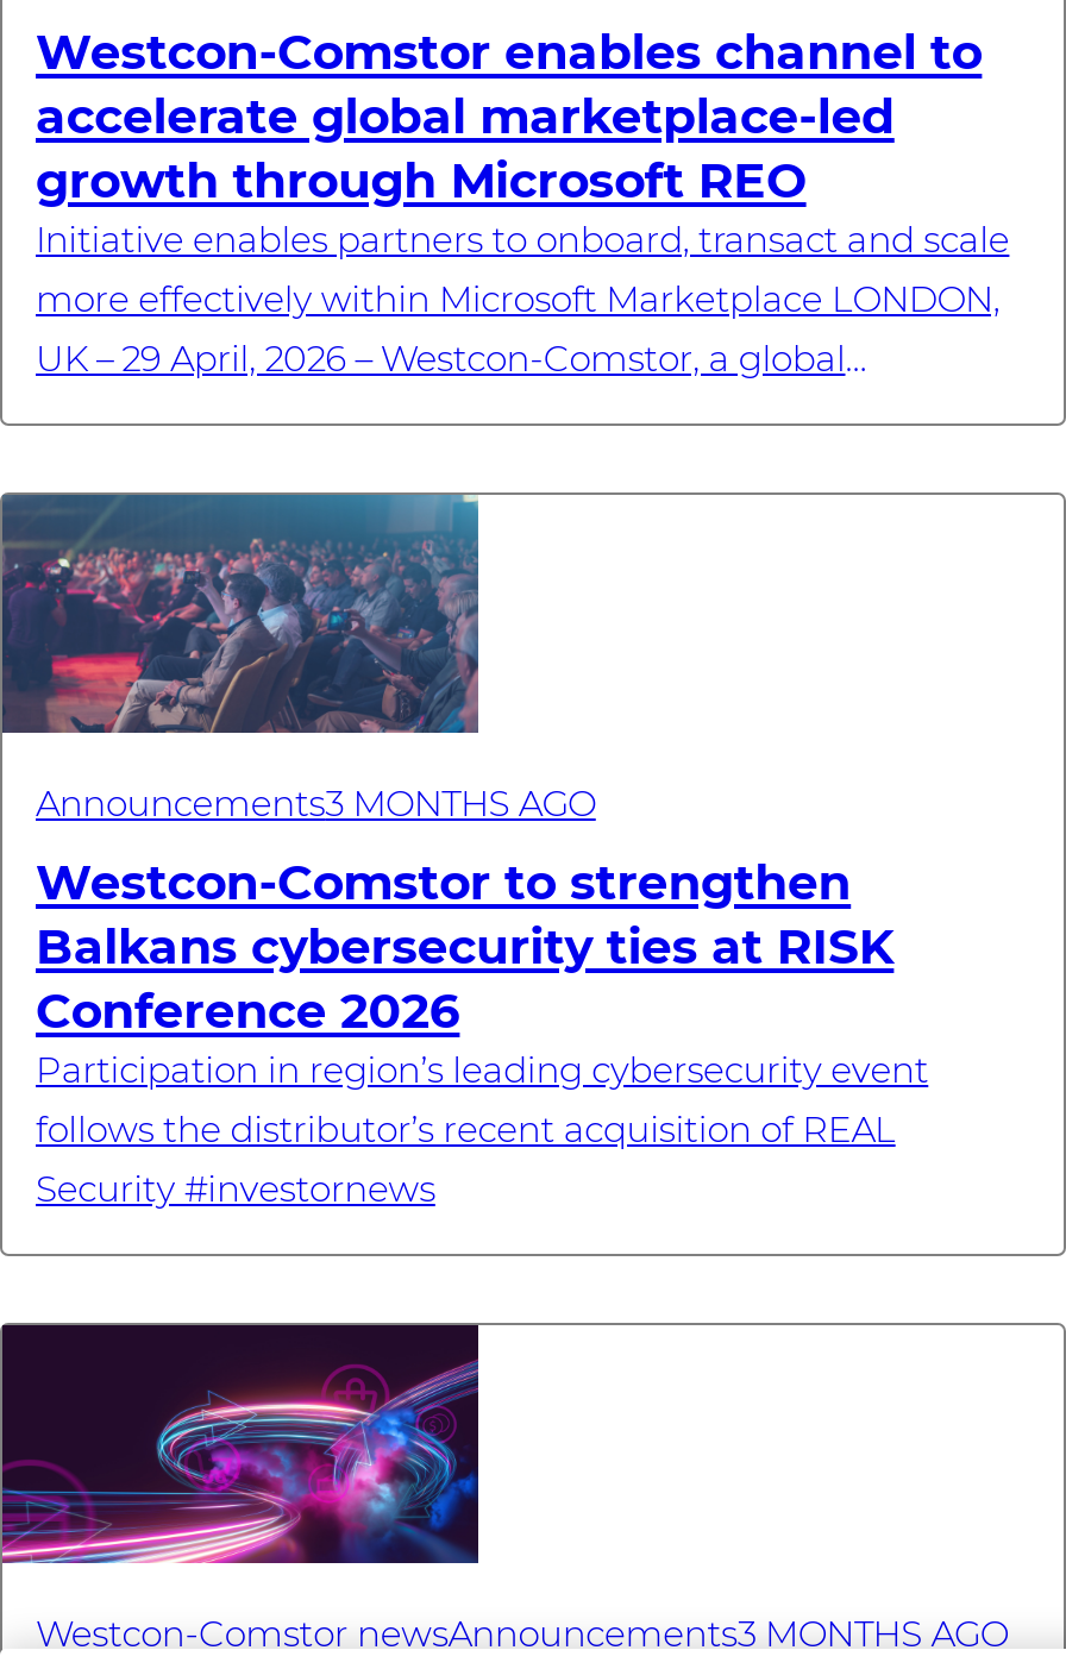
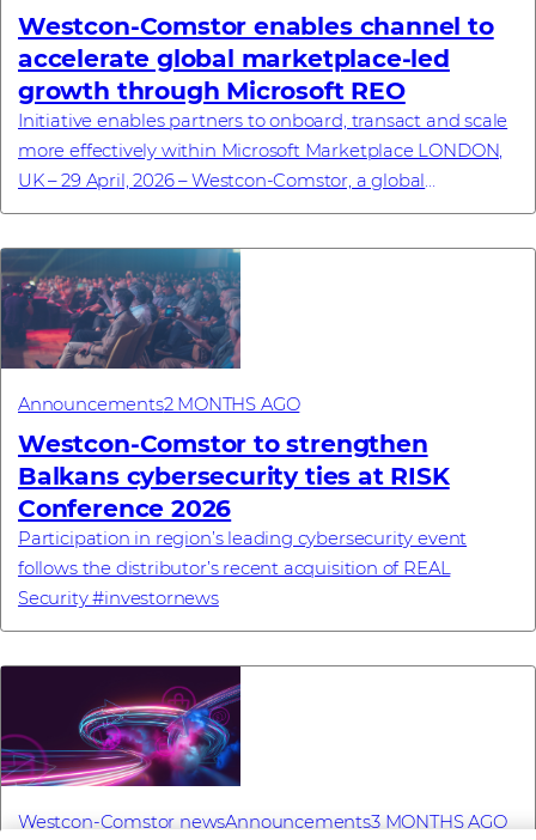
[36,783,596,825] Announcements3 MONTHS AGO -> [18,394,300,415] Announcements2 MONTHS AGO

